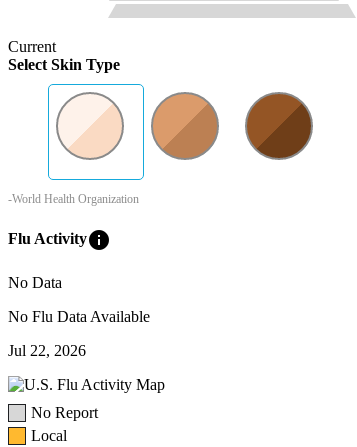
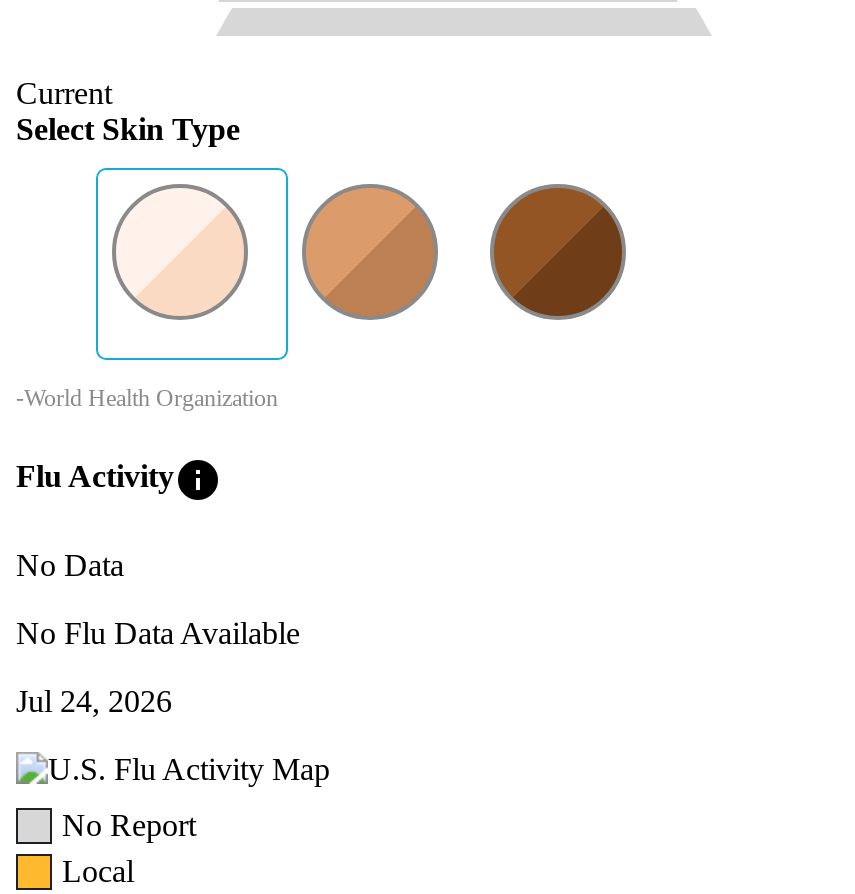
[8,342,86,359] Jul 22, 2026 -> [16,683,172,717] Jul 24, 2026

